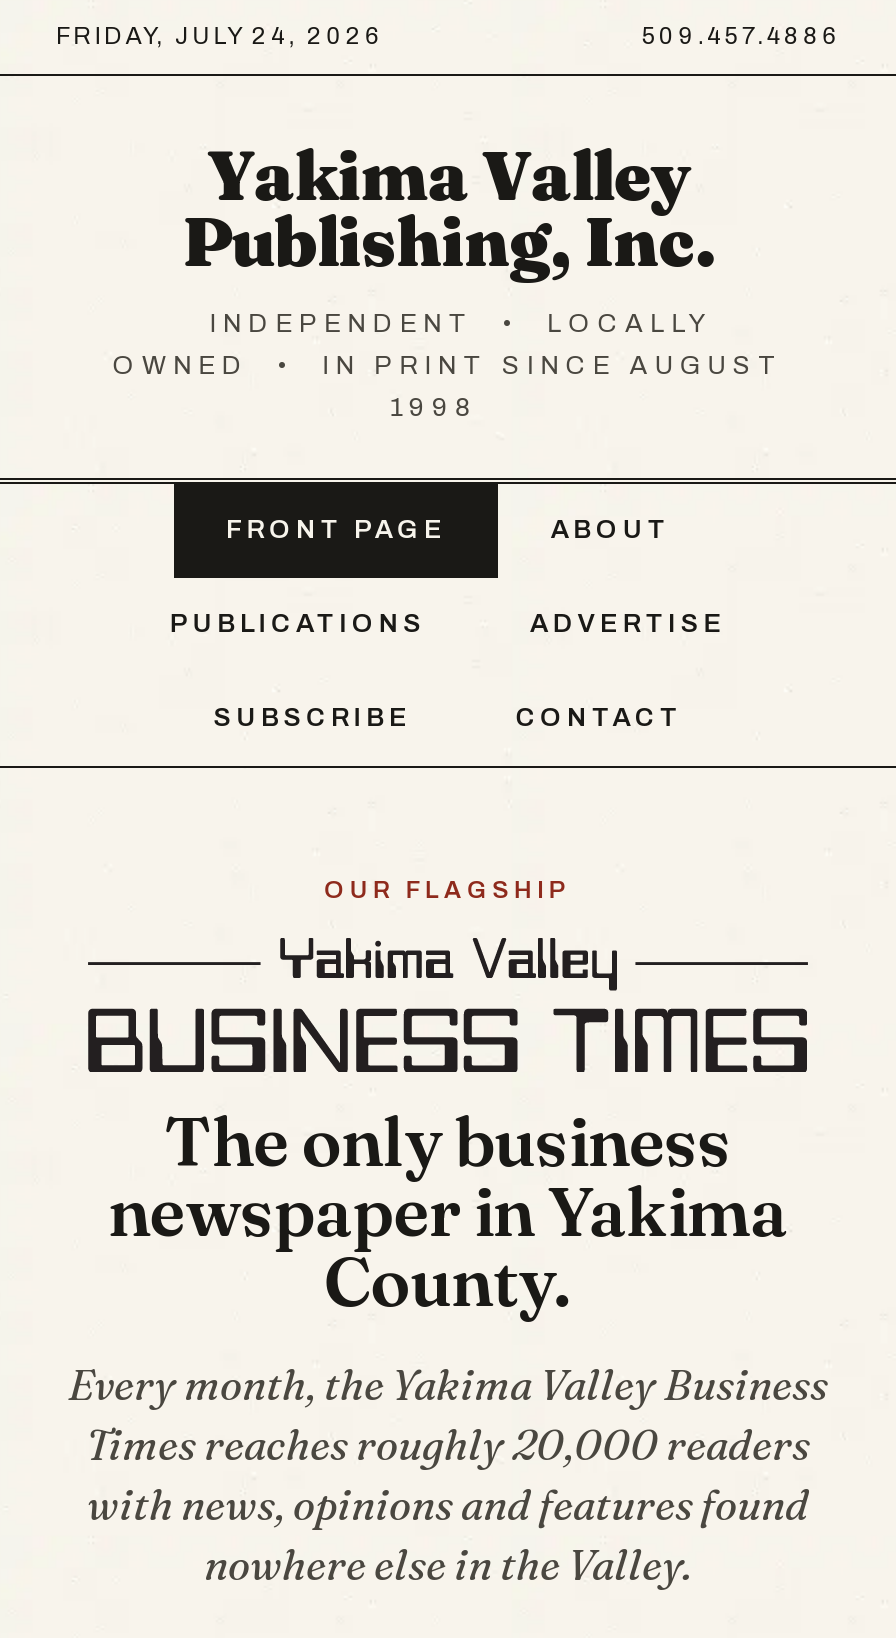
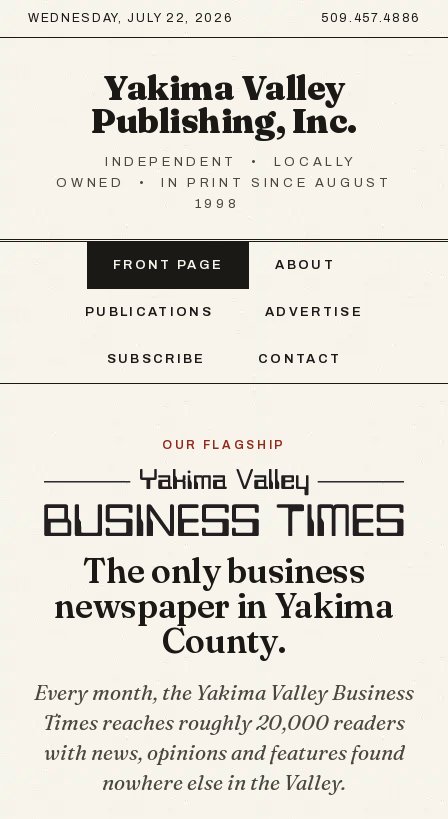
[56,22,383,50] FRIDAY, JULY 24, 2026 -> [28,11,232,25] WEDNESDAY, JULY 22, 2026

